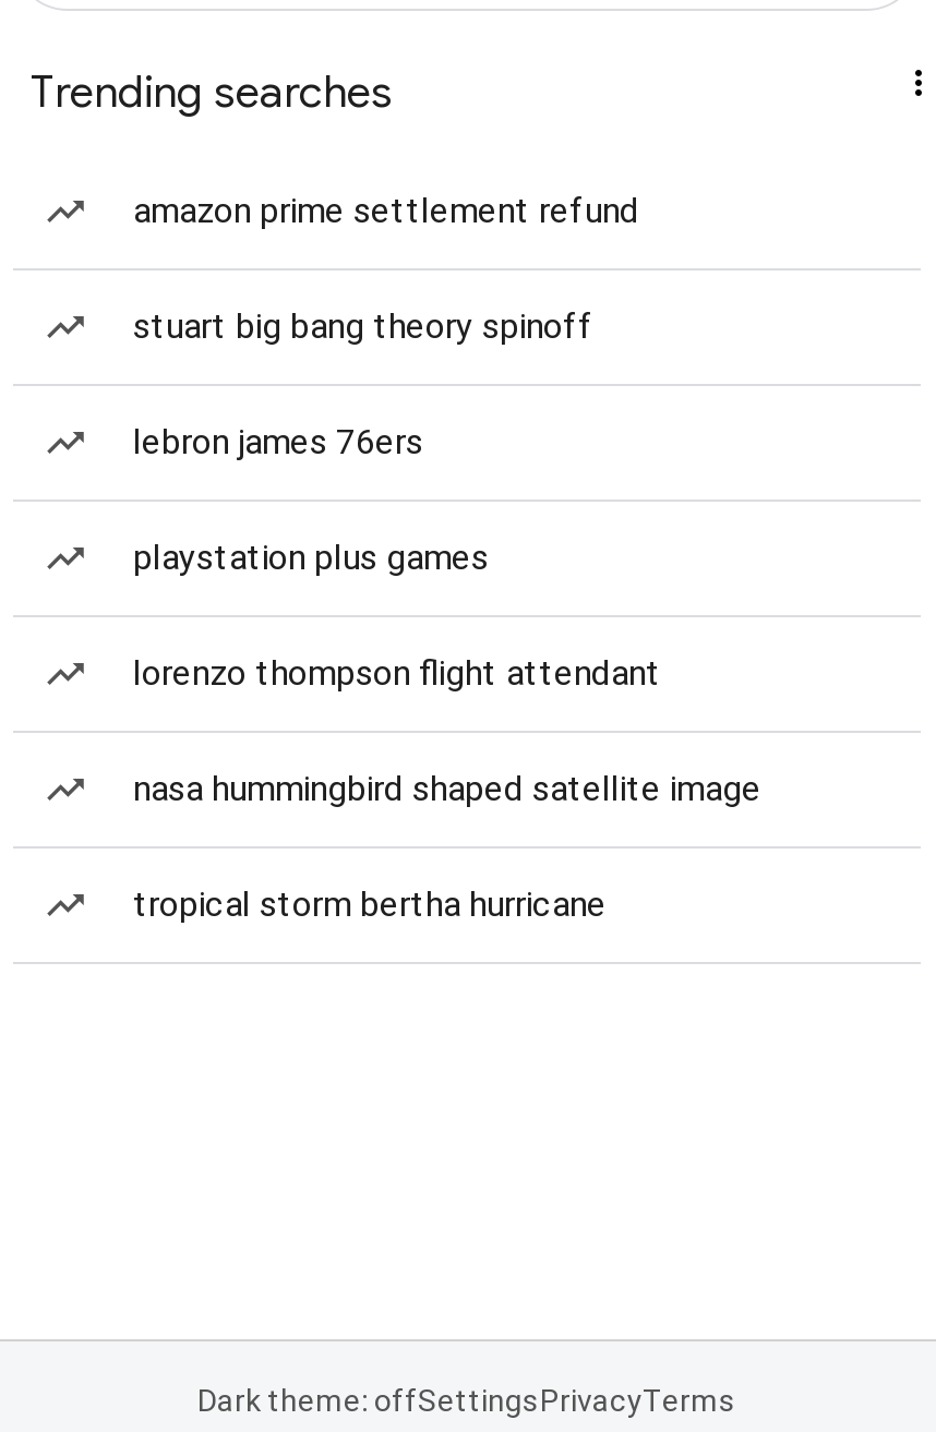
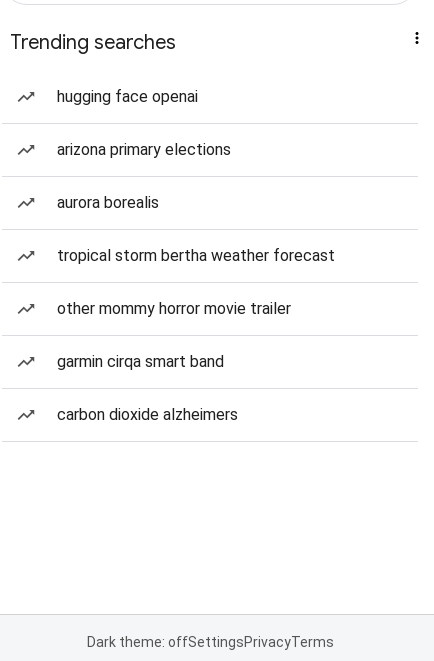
[133,190,639,231] amazon prime settlement refund -> [57,87,198,106] hugging face openai
[133,305,593,347] stuart big bang theory spinoff -> [57,140,231,159] arizona primary elections
[133,421,423,462] lebron james 76ers -> [57,193,159,212] aurora borealis
[133,537,489,578] playstation plus games -> [57,246,335,265] tropical storm bertha weather forecast
[133,652,661,694] lorenzo thompson flight attendant -> [57,299,291,318] other mommy horror movie trailer
[133,768,761,809] nasa hummingbird shaped satellite image -> [57,352,224,371] garmin cirqa smart band
[133,883,607,925] tropical storm bertha hurricane -> [57,405,238,424] carbon dioxide alzheimers

